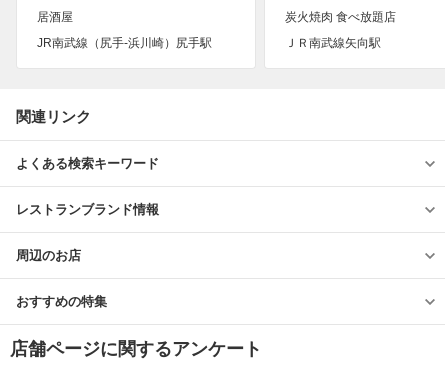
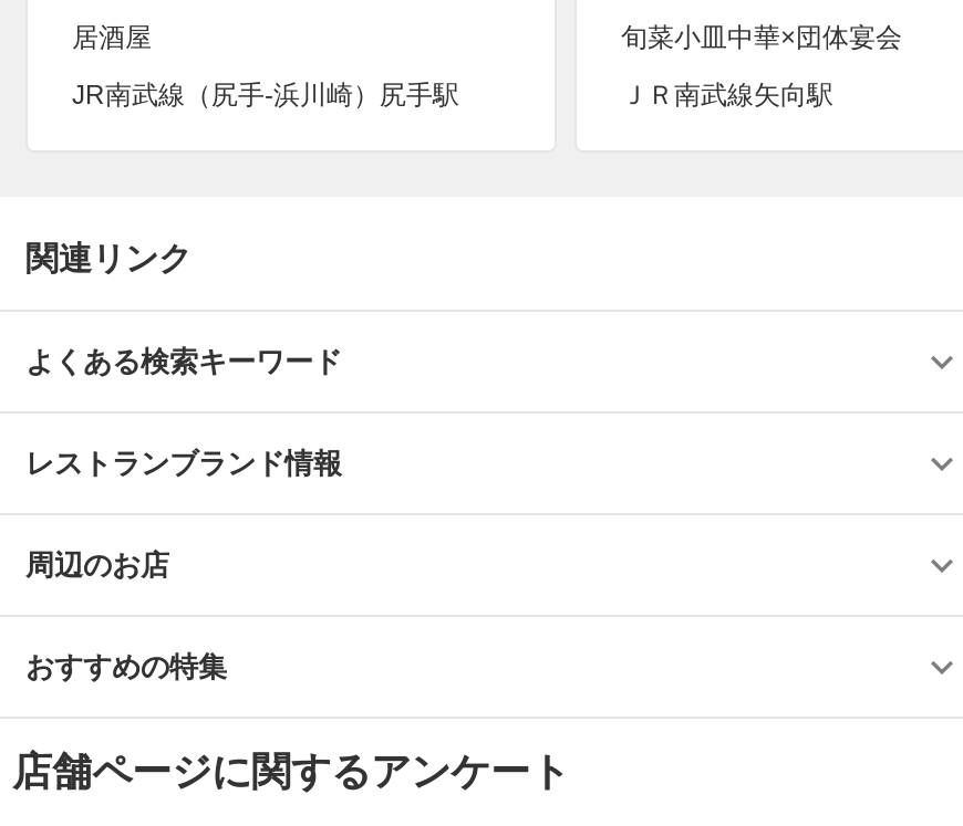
[285,10,396,24] 炭火焼肉 食べ放題店 -> [621,22,902,53] 旬菜小皿中華×団体宴会

